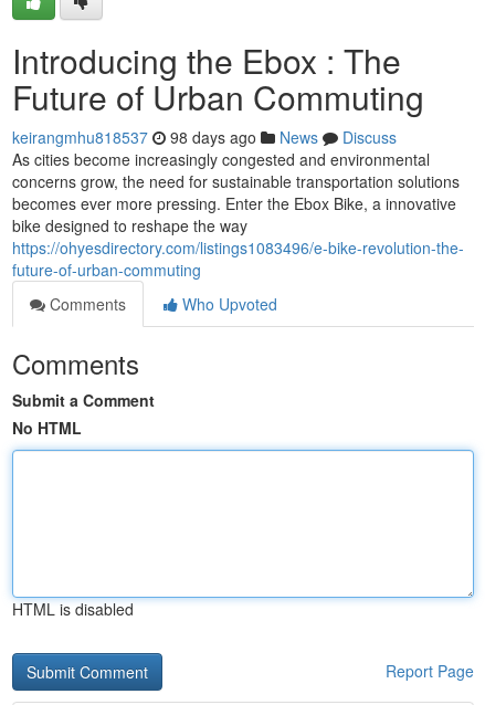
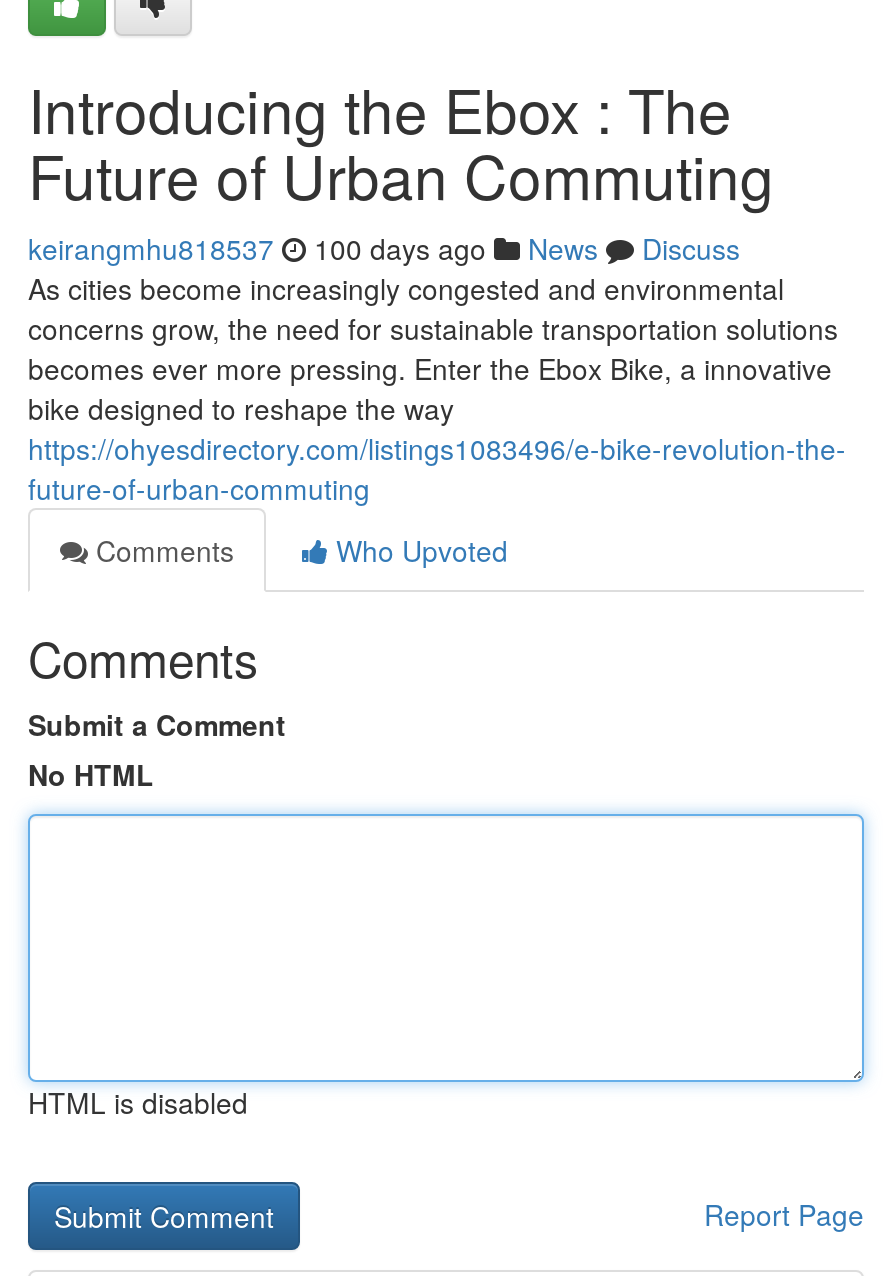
[12,126,397,148] keirangmhu818537 98 days ago News Discuss -> [28,228,740,268] keirangmhu818537 100 days ago News Discuss

